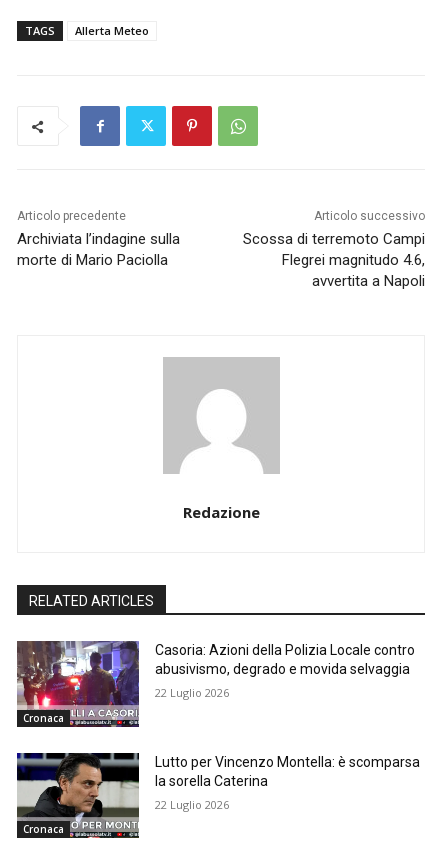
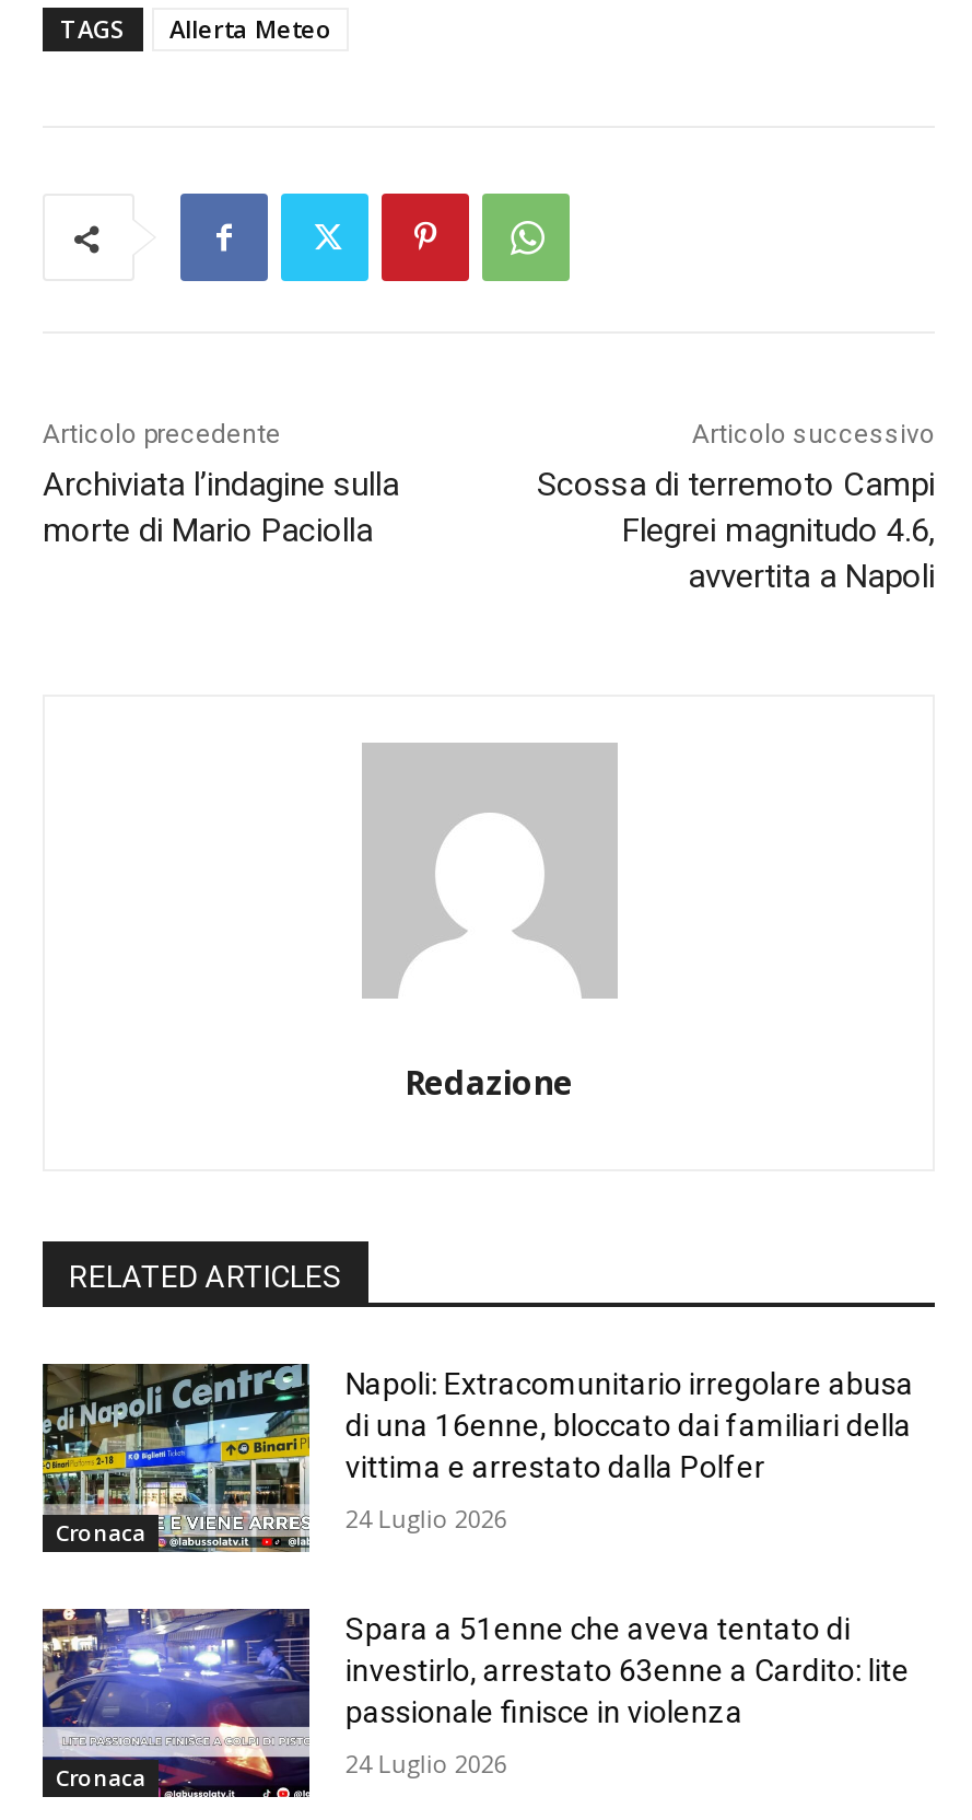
[17,640,415,728] [image] | Casoria: Azioni della Polizia Locale contro | abusivismo, degrado e movida selvaggia -> [43,1362,914,1554] [image] | Napoli: Extracomunitario irregolare abusa | di una 16enne, bloccato dai familiari della | vittima e arrestato dalla Polfer
[155,685,229,700] 22 Luglio 2026 -> [345,1502,507,1535] 24 Luglio 2026
[16,752,420,839] [image] | Lutto per Vincenzo Montella: è scomparsa | la sorella Caterina -> [40,1607,909,1799] [image] | Spara a 51enne che aveva tentato di | investirlo, arrestato 63enne a Cardito: lite | passionale finisce in violenza
[155,797,229,812] 22 Luglio 2026 -> [345,1746,507,1779] 24 Luglio 2026

